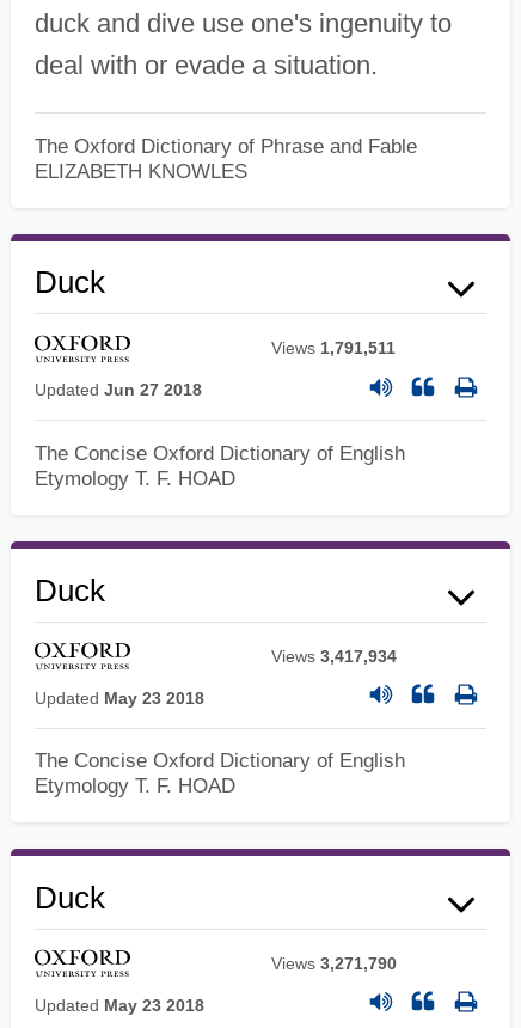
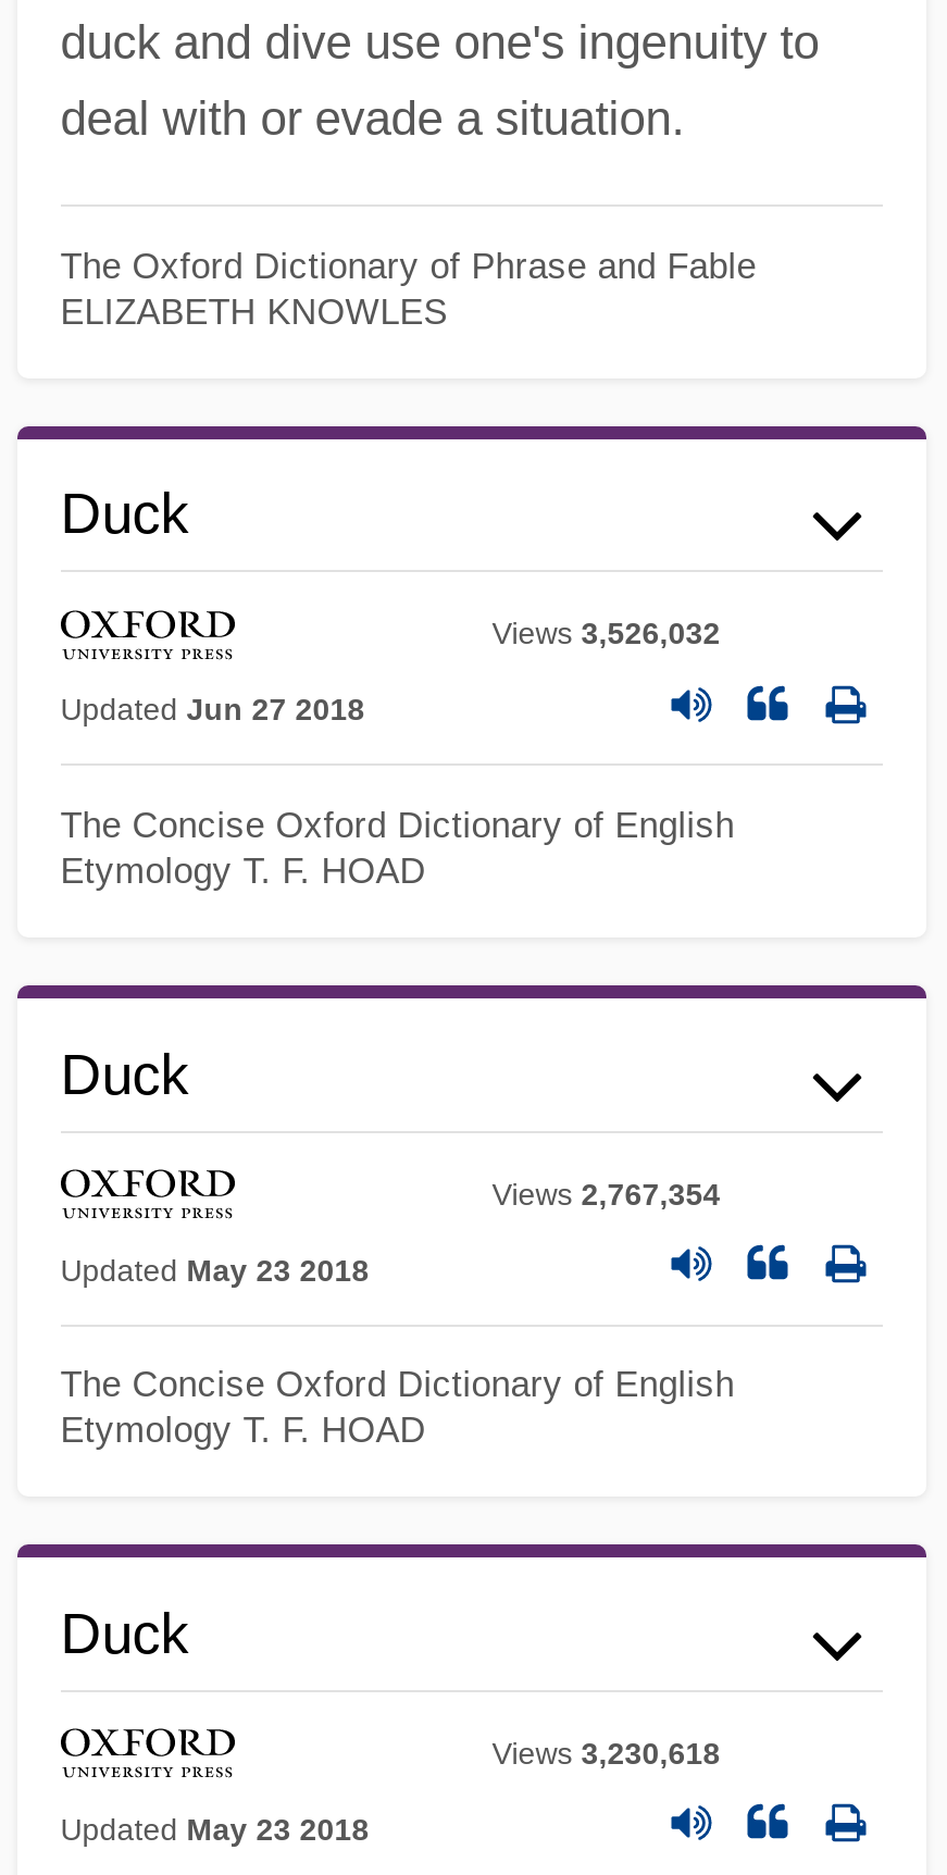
[271,339,396,358] Views 1,791,511 -> [492,617,720,651] Views 3,526,032
[271,646,397,665] Views 3,417,934 -> [492,1176,720,1210] Views 2,767,354
[271,953,397,973] Views 3,271,790 -> [492,1735,720,1770] Views 3,230,618

